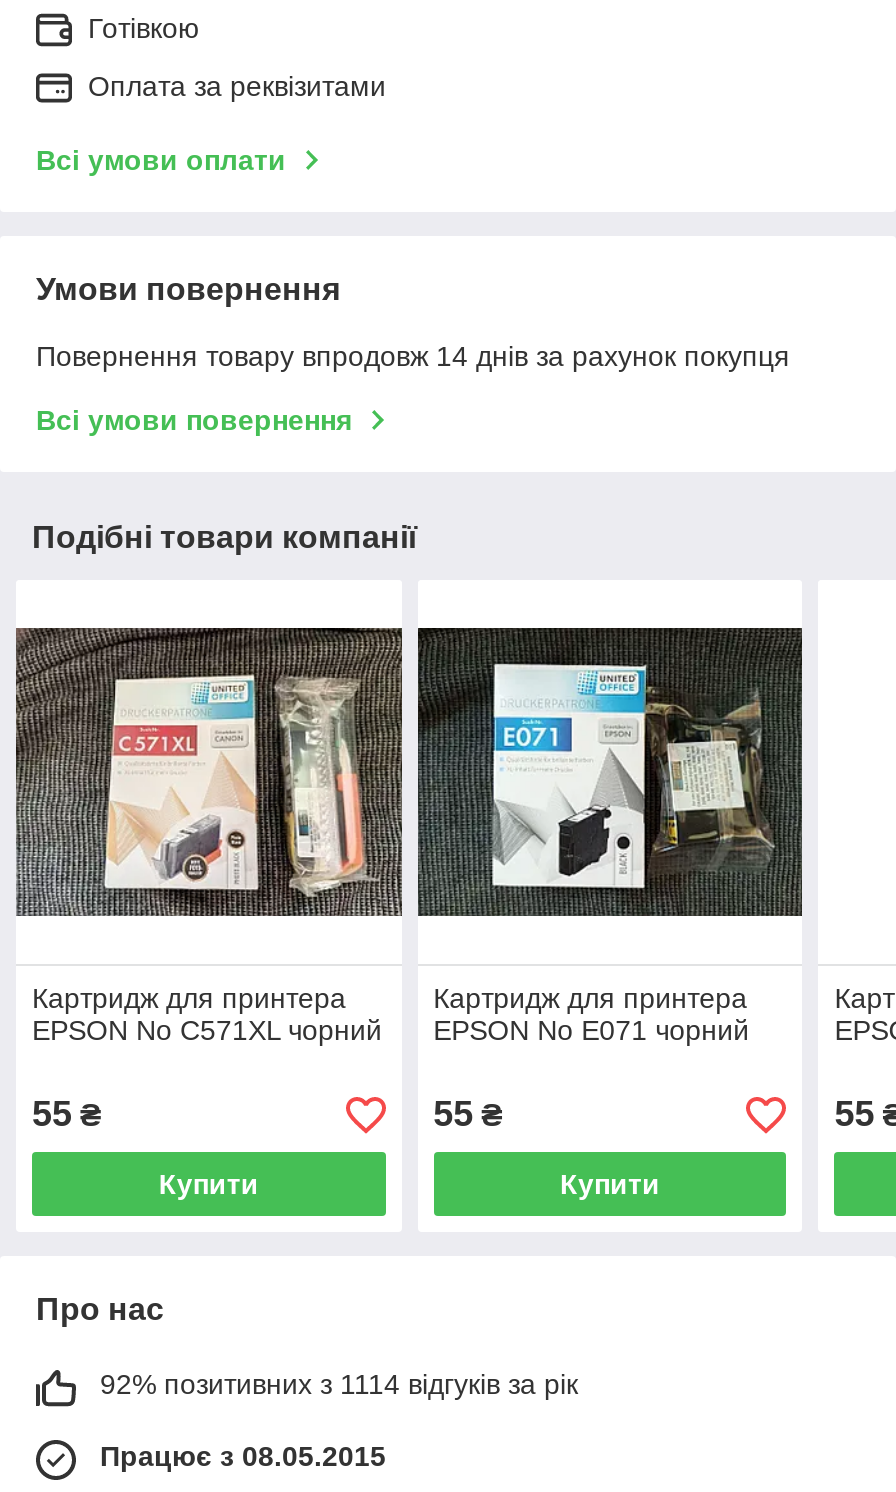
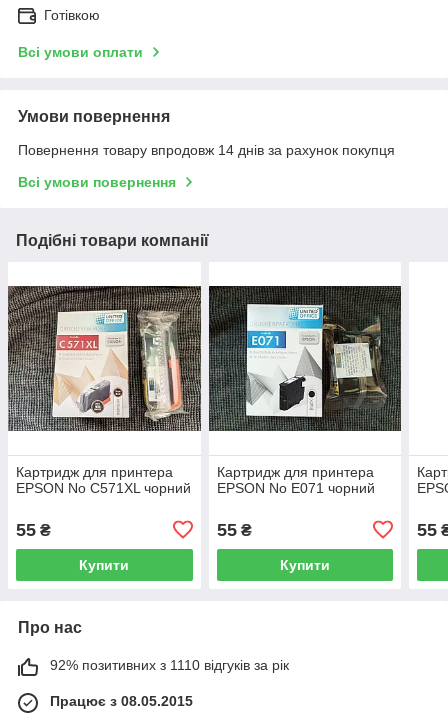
[88,69,386,101] Оплата за реквізитами -> none
[100,1369,578,1401] 92% позитивних з 1114 відгуків за рік -> [50,657,289,673] 92% позитивних з 1110 відгуків за рік

